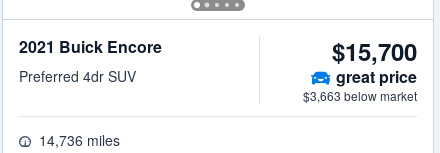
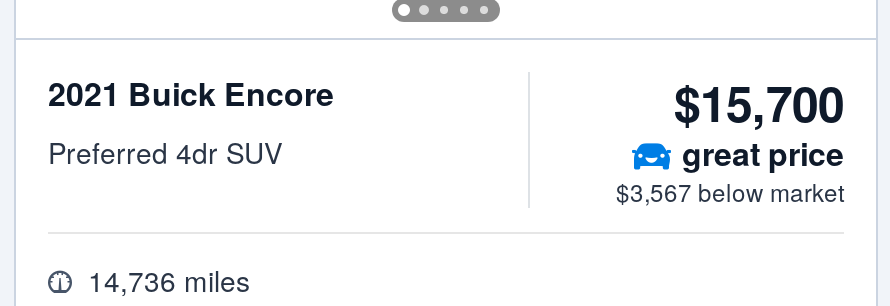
[303,87,417,104] $3,663 below market -> [616,174,844,208] $3,567 below market

